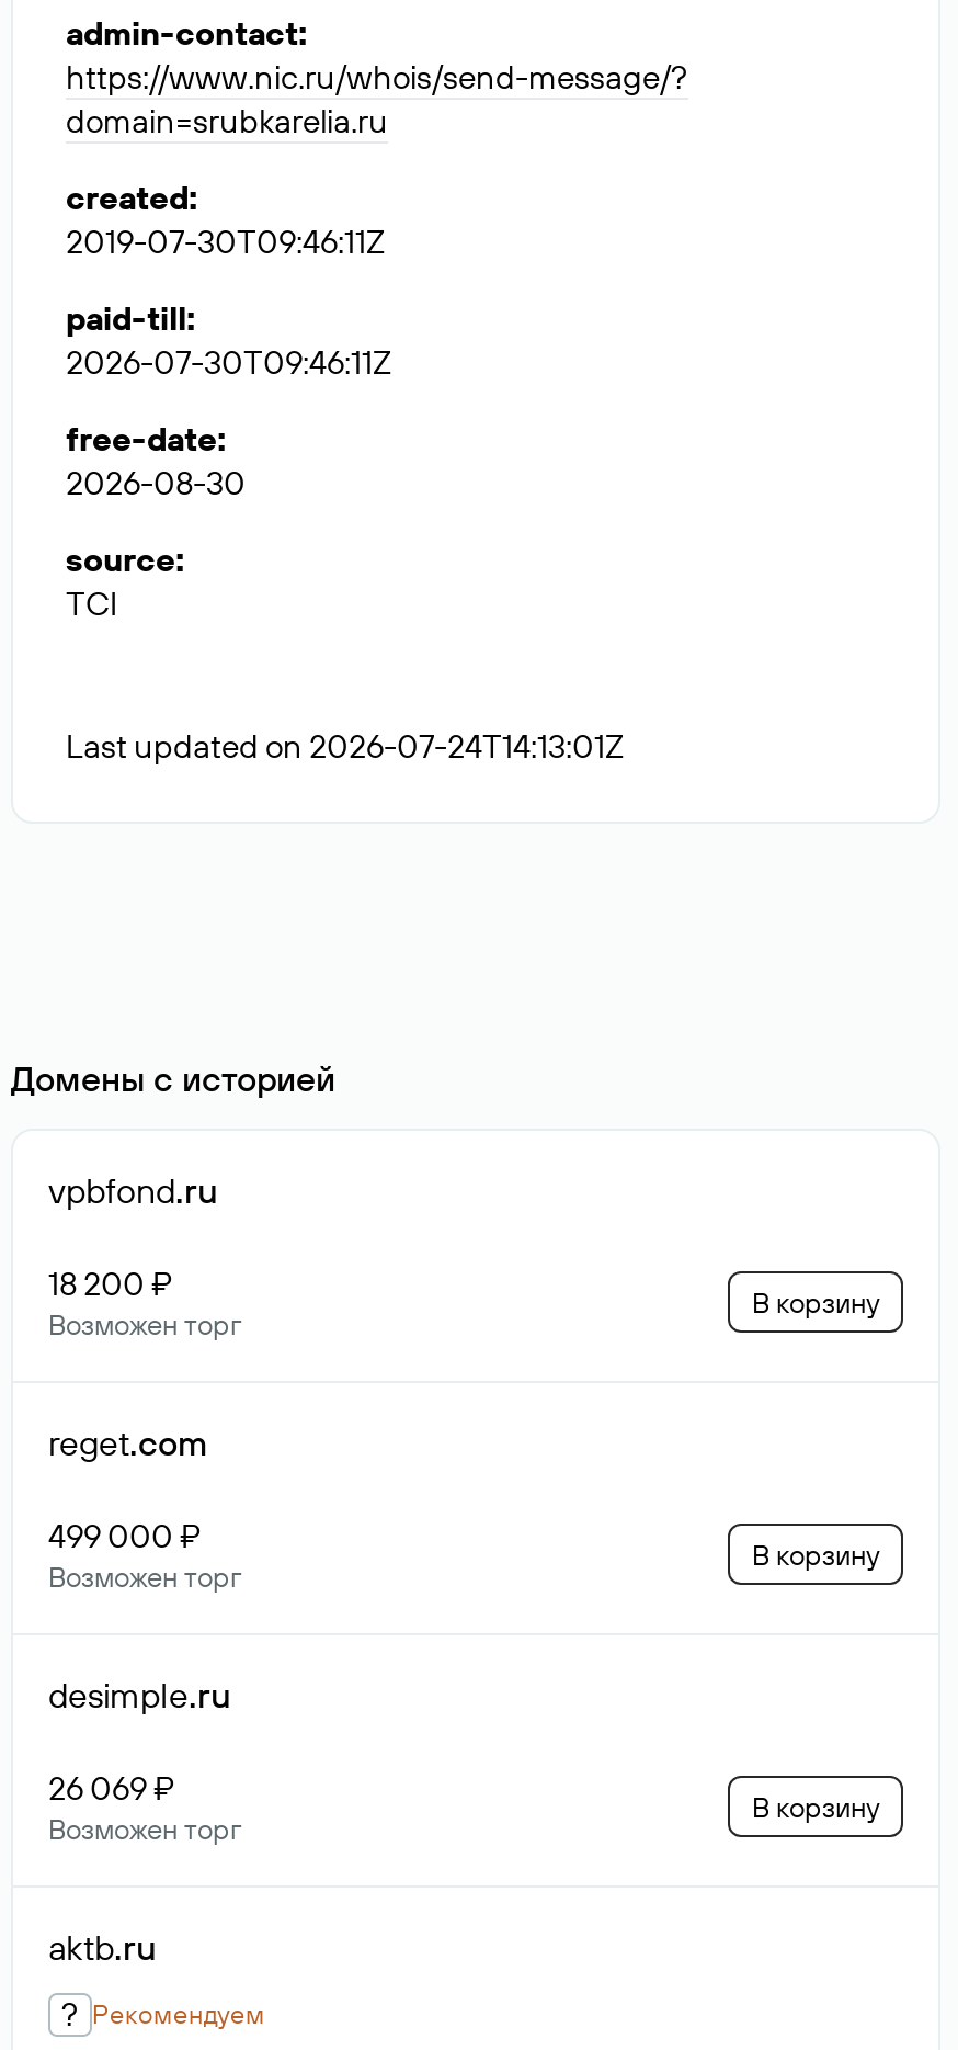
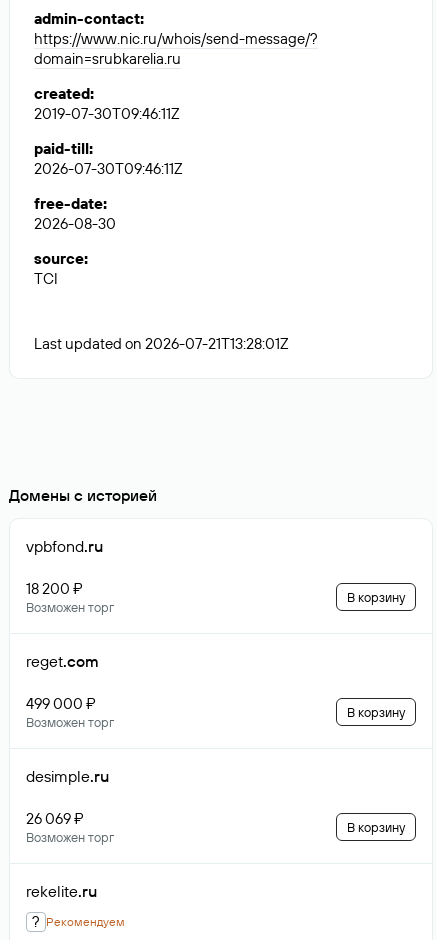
[66,725,625,767] Last updated on 2026-07-24T14:13:01Z -> [34,334,289,353] Last updated on 2026-07-21T13:28:01Z
[48,1925,156,1969] aktb.ru -> [26,881,97,901] rekelite.ru

